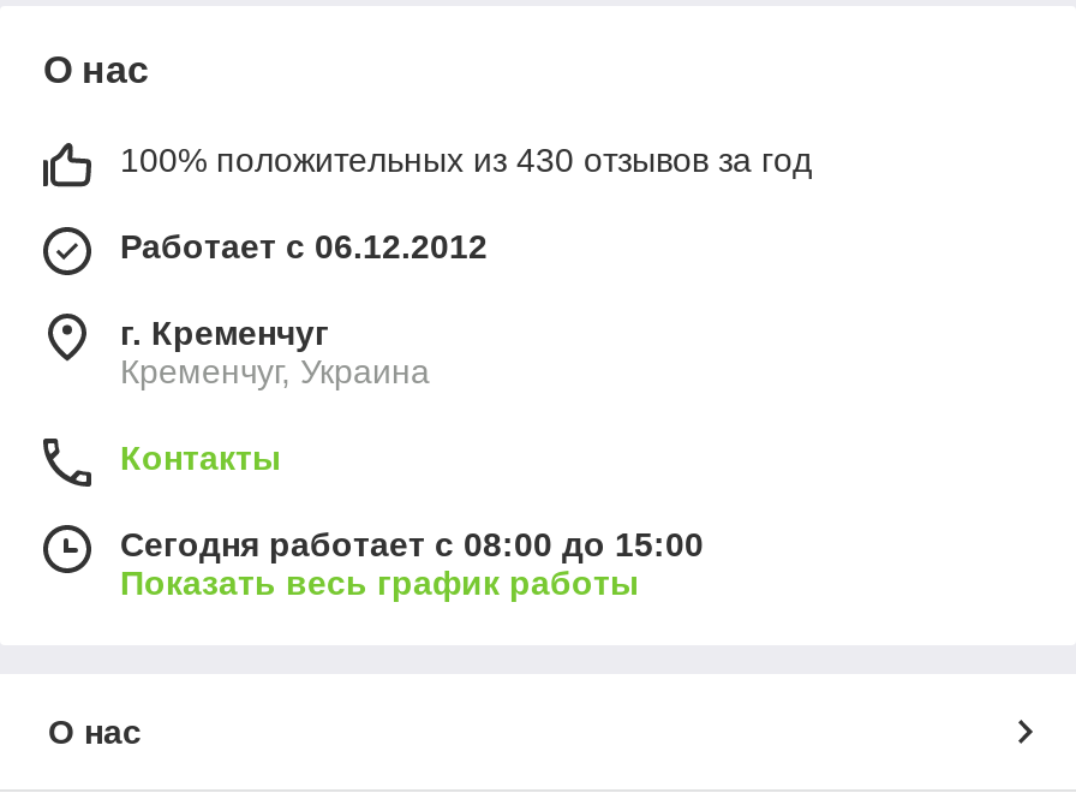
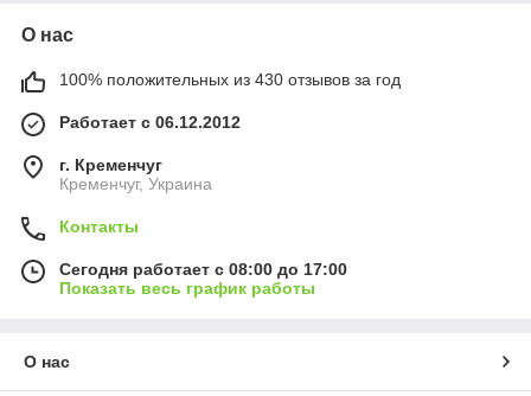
[120,526,704,564] Сегодня работает с 08:00 до 15:00 -> [59,260,347,279] Сегодня работает с 08:00 до 17:00

